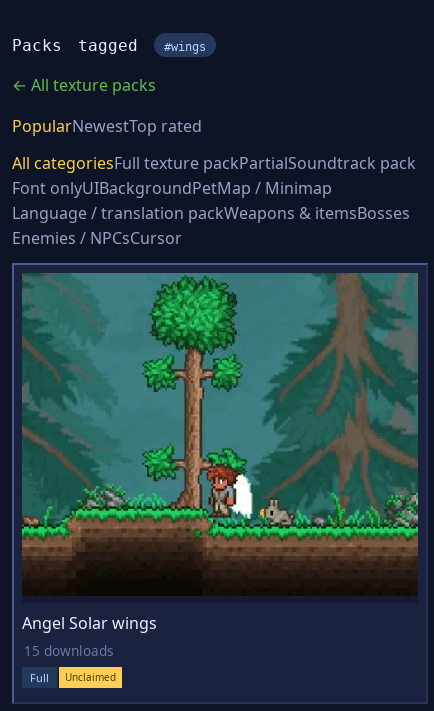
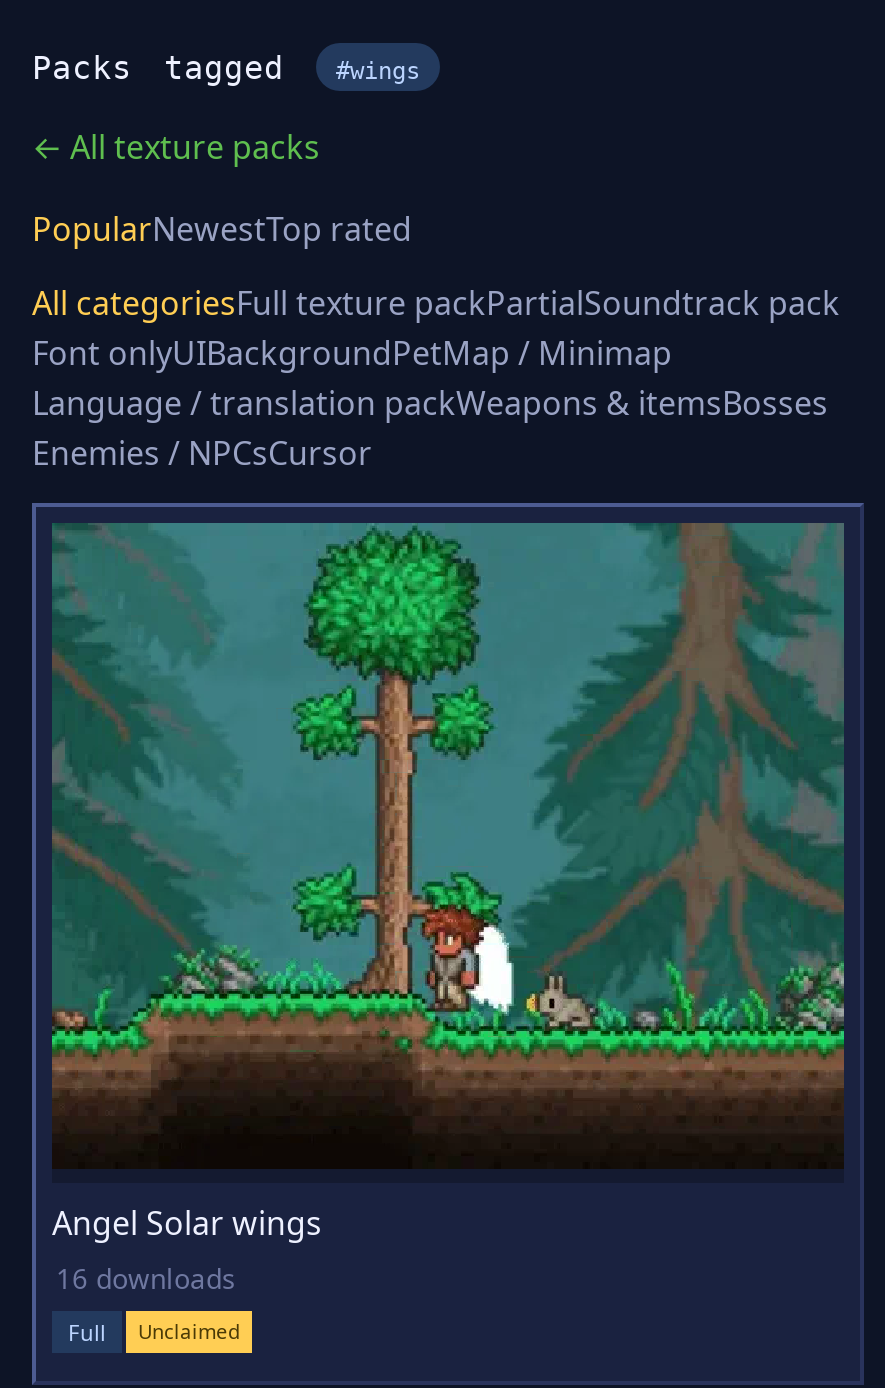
[24,641,114,660] 15 downloads -> [56,1260,236,1298] 16 downloads

